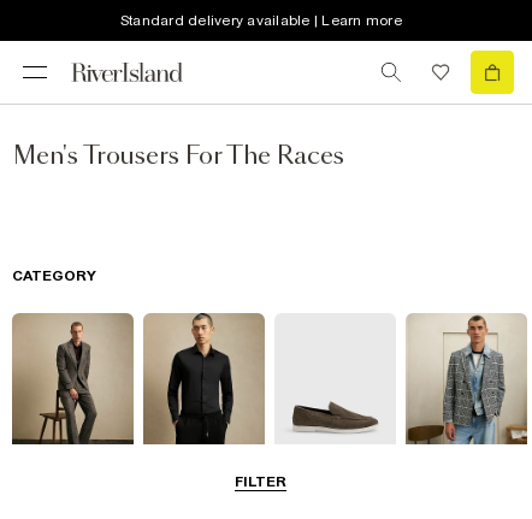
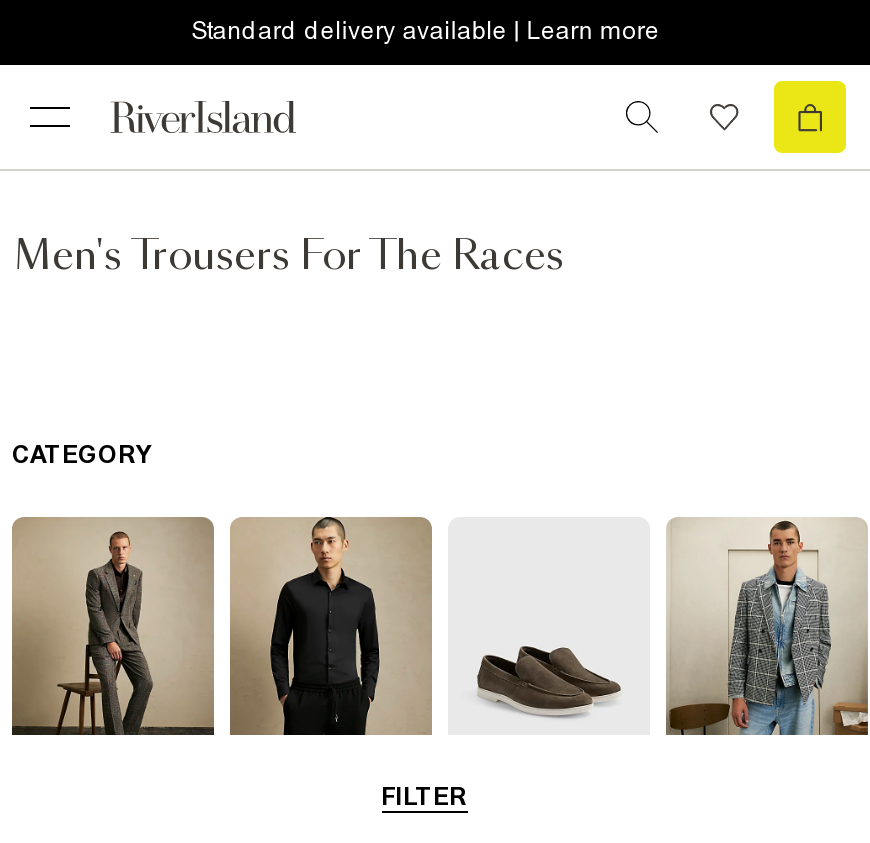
[292,391,379,434] [image] -> [478,645,622,715] [image]

